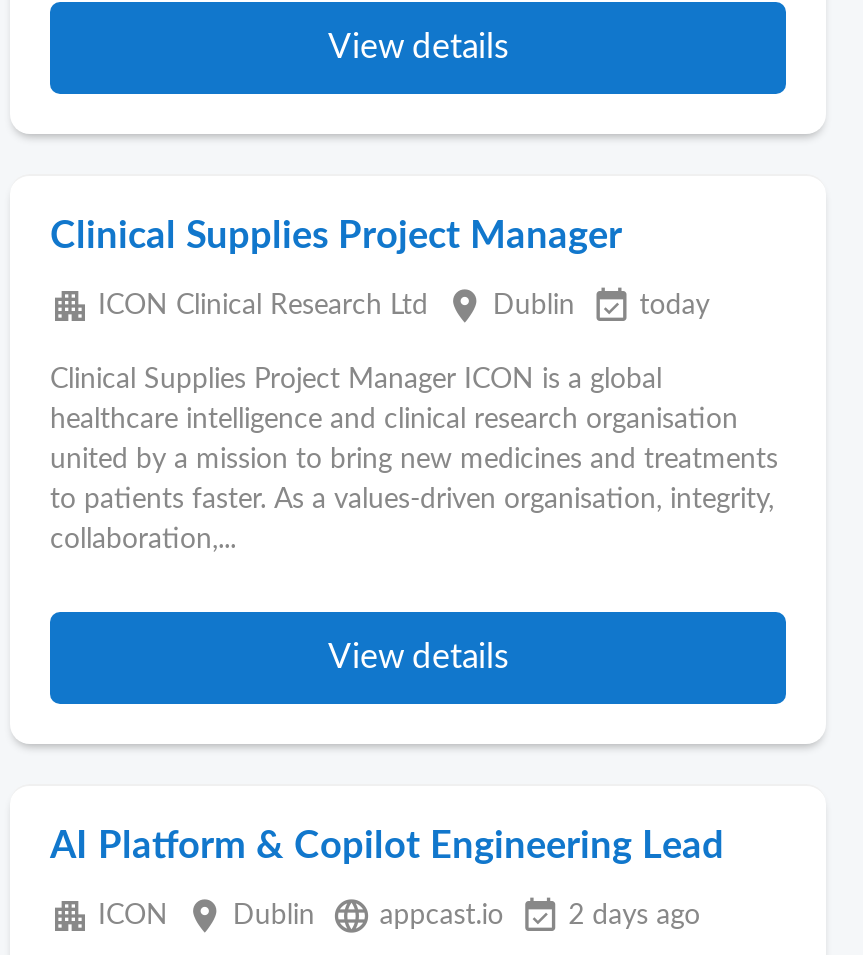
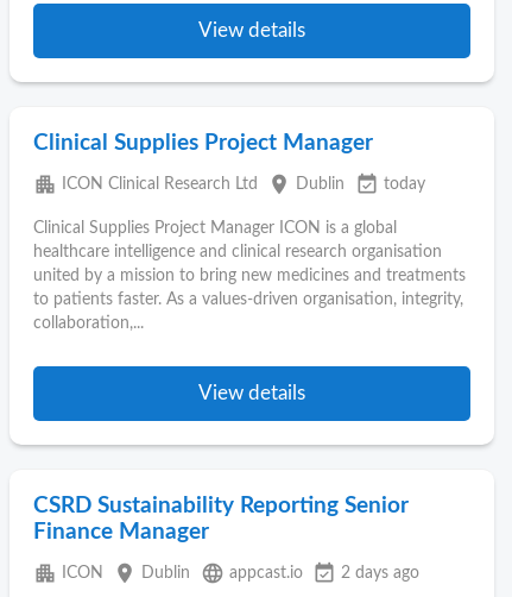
[50,828,724,866] AI Platform & Copilot Engineering Lead -> [33,495,409,543] CSRD Sustainability Reporting Senior | Finance Manager

